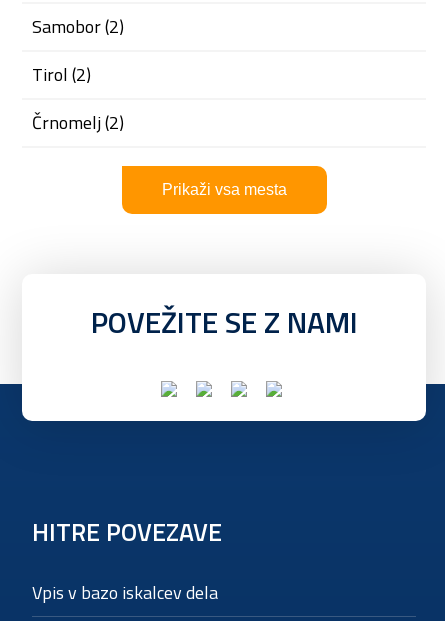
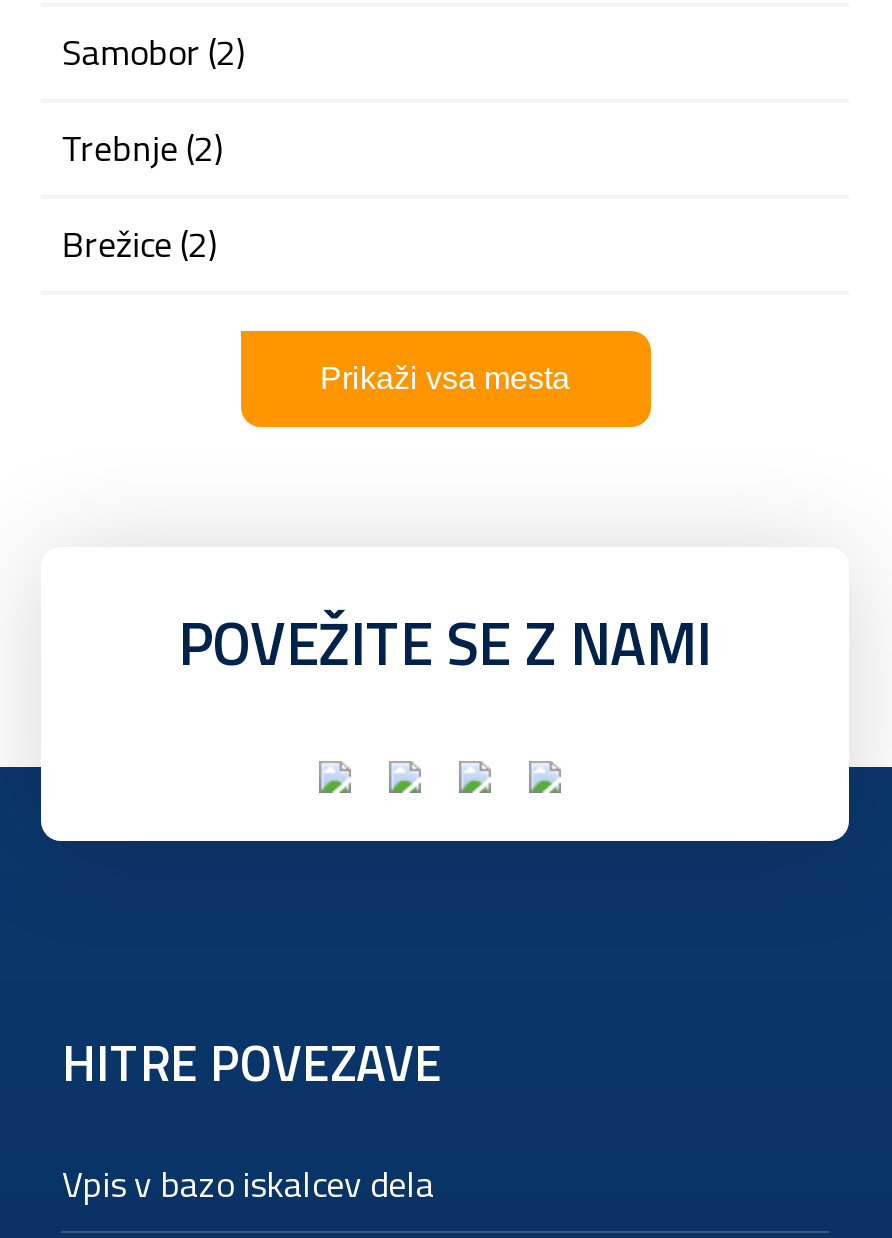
[32,61,91,88] Tirol (2) -> [62,120,224,174] Trebnje (2)
[32,109,124,136] Črnomelj (2) -> [62,216,218,270] Brežice (2)

